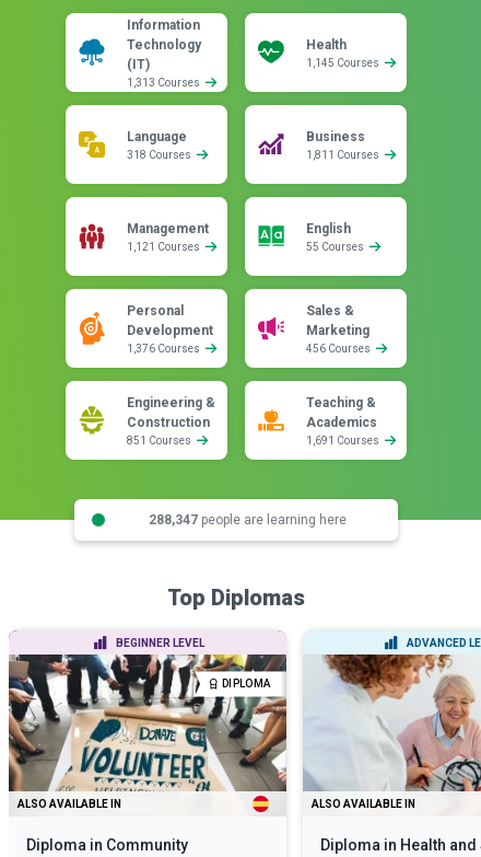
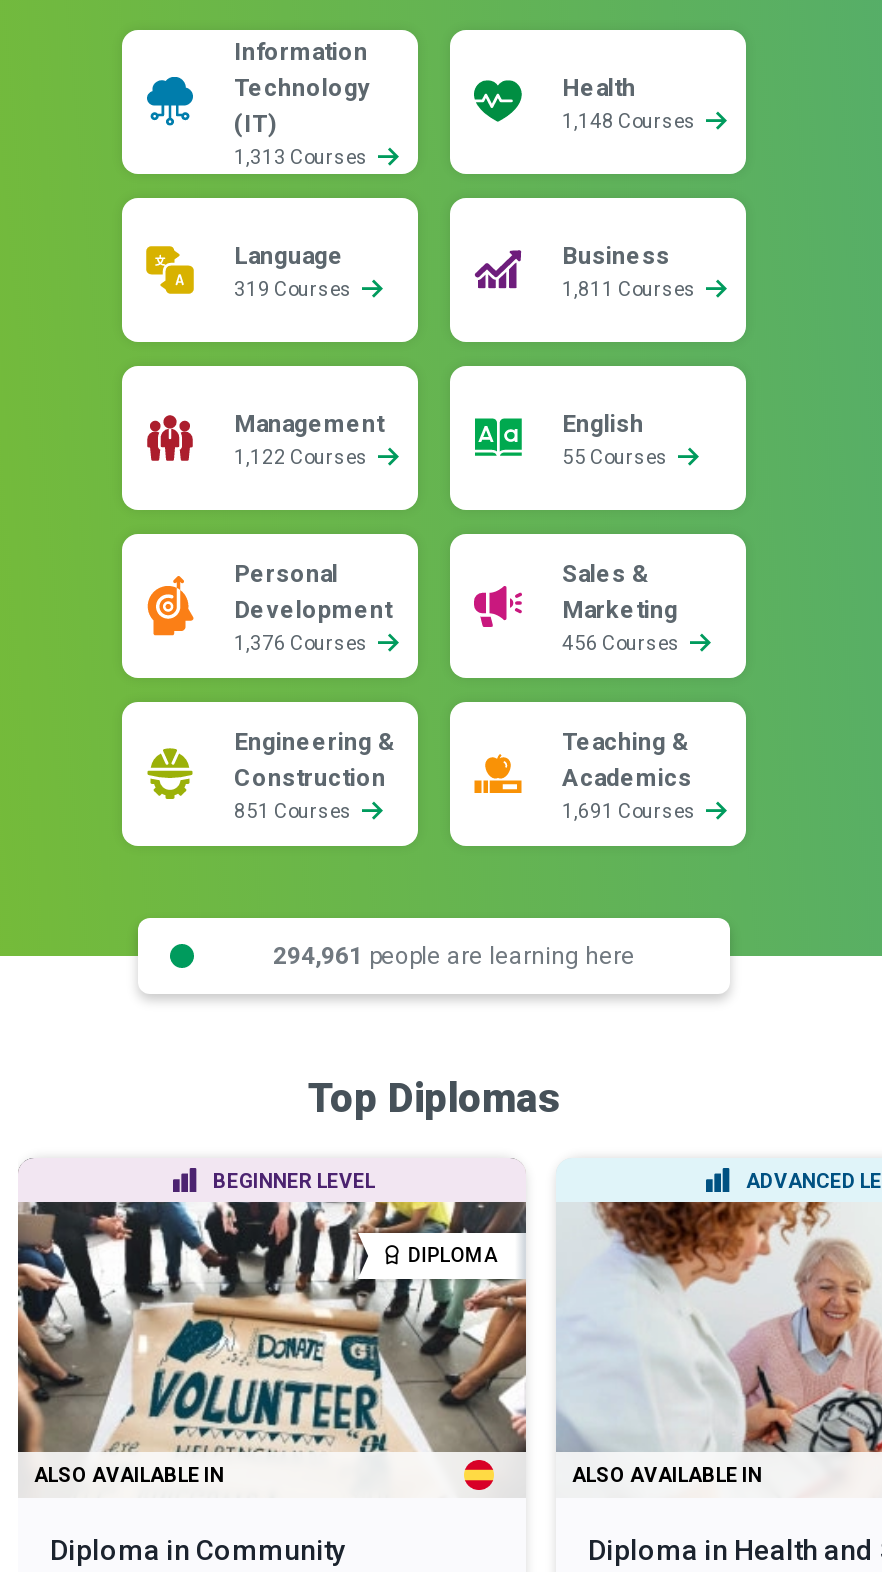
[306,57,382,69] 1,145 Courses -> [562,110,700,132] 1,148 Courses
[127,149,193,161] 318 Courses -> [234,278,356,300] 319 Courses
[127,241,202,253] 1,121 Courses -> [234,446,372,468] 1,122 Courses
[148,512,346,527] 288,347 people are learning here -> [273,941,635,969] 294,961 people are learning here

